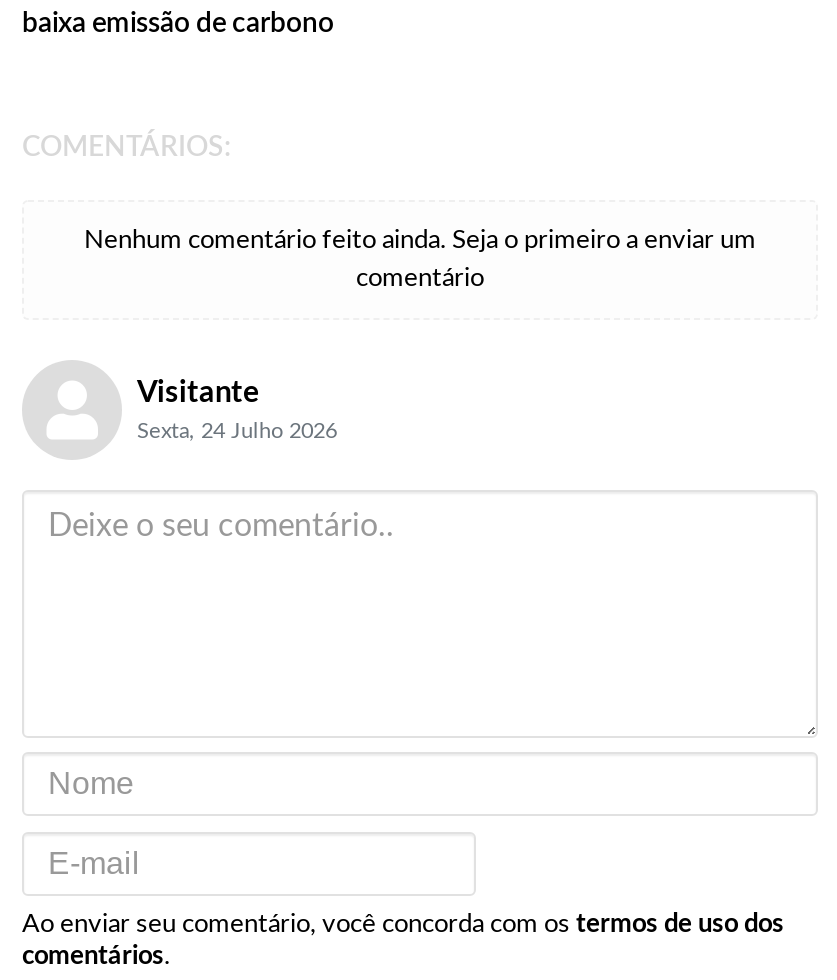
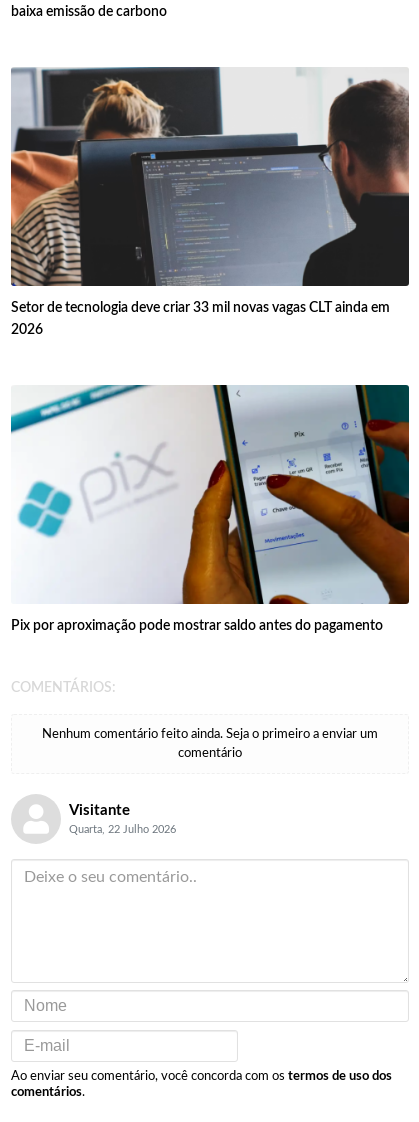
none -> [10,66,410,337] [image] | Setor de tecnologia deve criar 33 mil novas vagas CLT ainda em | 2026
none -> [10,384,410,633] [image] | Pix por aproximação pode mostrar saldo antes do pagamento
[137,420,337,442] Sexta, 24 Julho 2026 -> [68,824,175,835] Quarta, 22 Julho 2026

